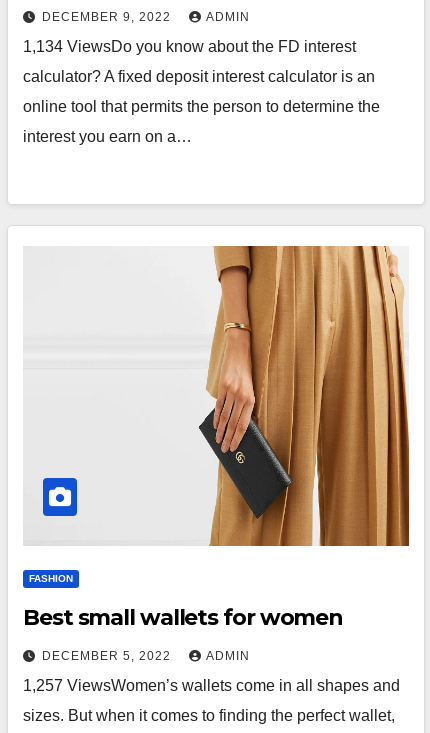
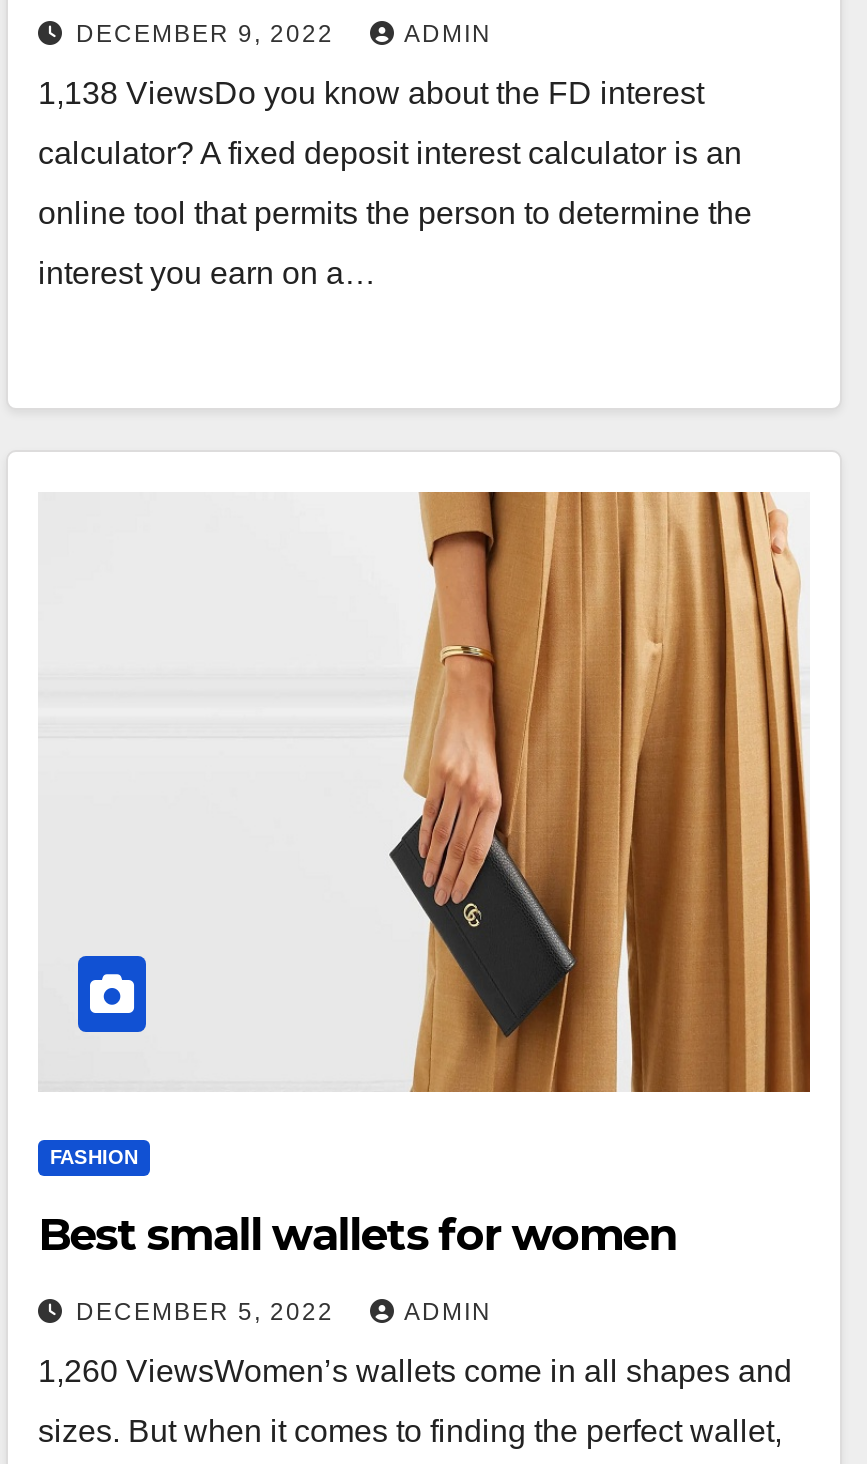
[23,38,356,55] 1,134 ViewsDo you know about the FD interest -> [38,76,704,110] 1,138 ViewsDo you know about the FD interest
[23,677,400,694] 1,257 ViewsWomen’s wallets come in all shapes and -> [38,1354,792,1388] 1,260 ViewsWomen’s wallets come in all shapes and

